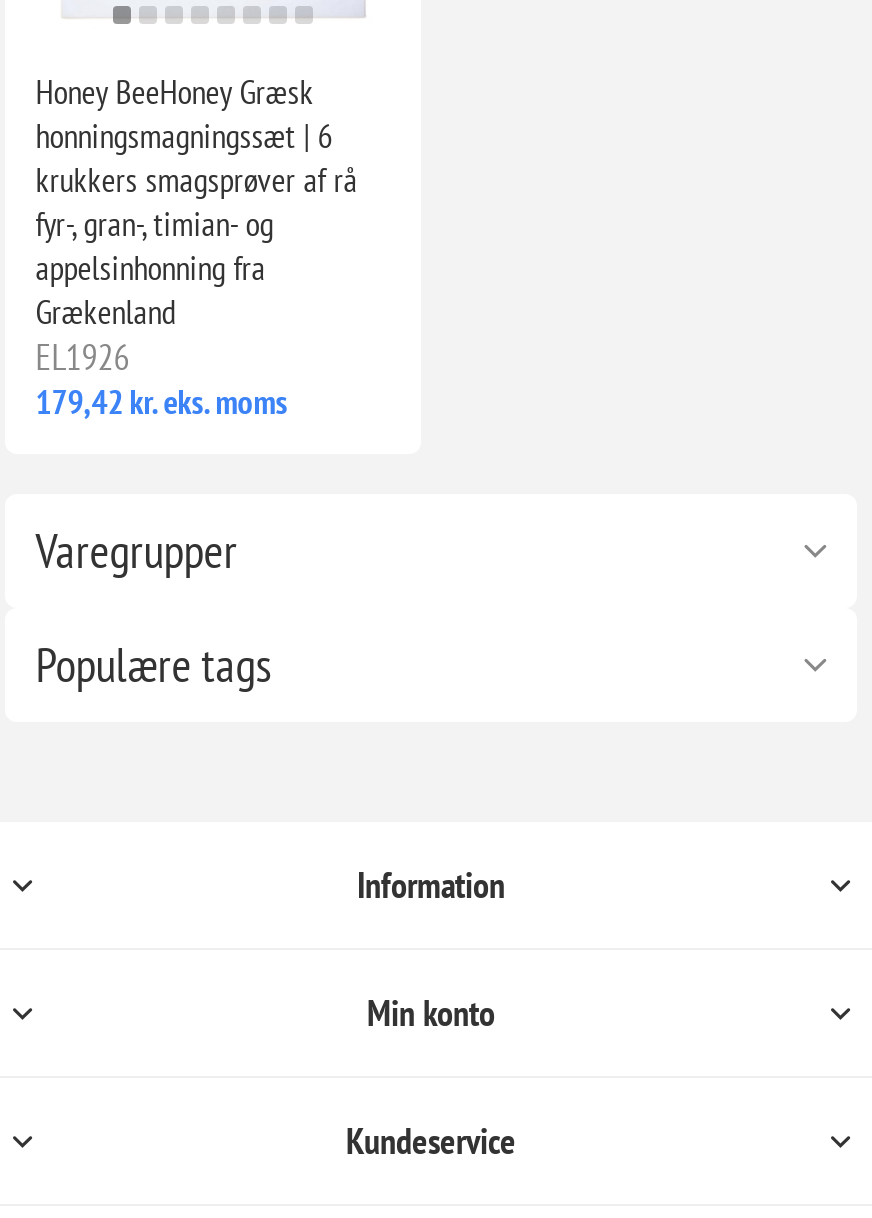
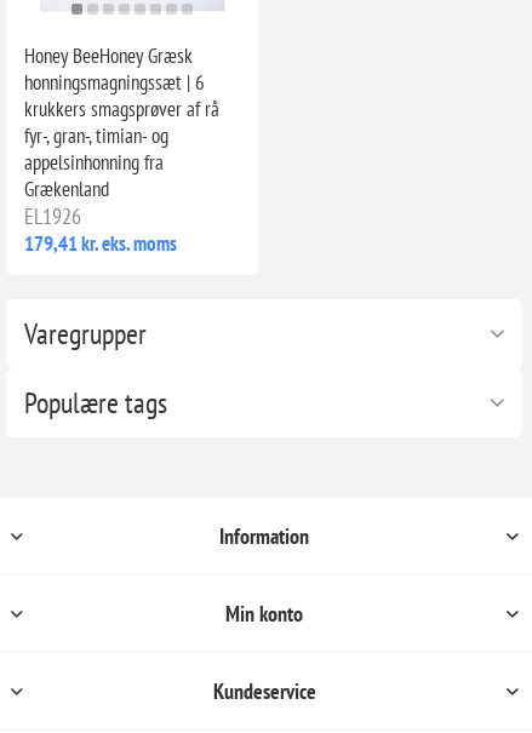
[35,380,287,424] 179,42 kr. eks. moms -> [24,230,177,257] 179,41 kr. eks. moms

